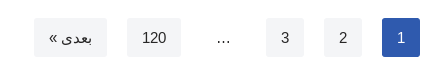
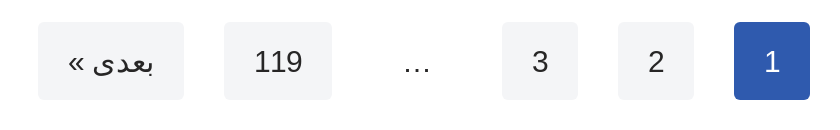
[142,29,166,46] 120 -> [254,44,302,78] 119

